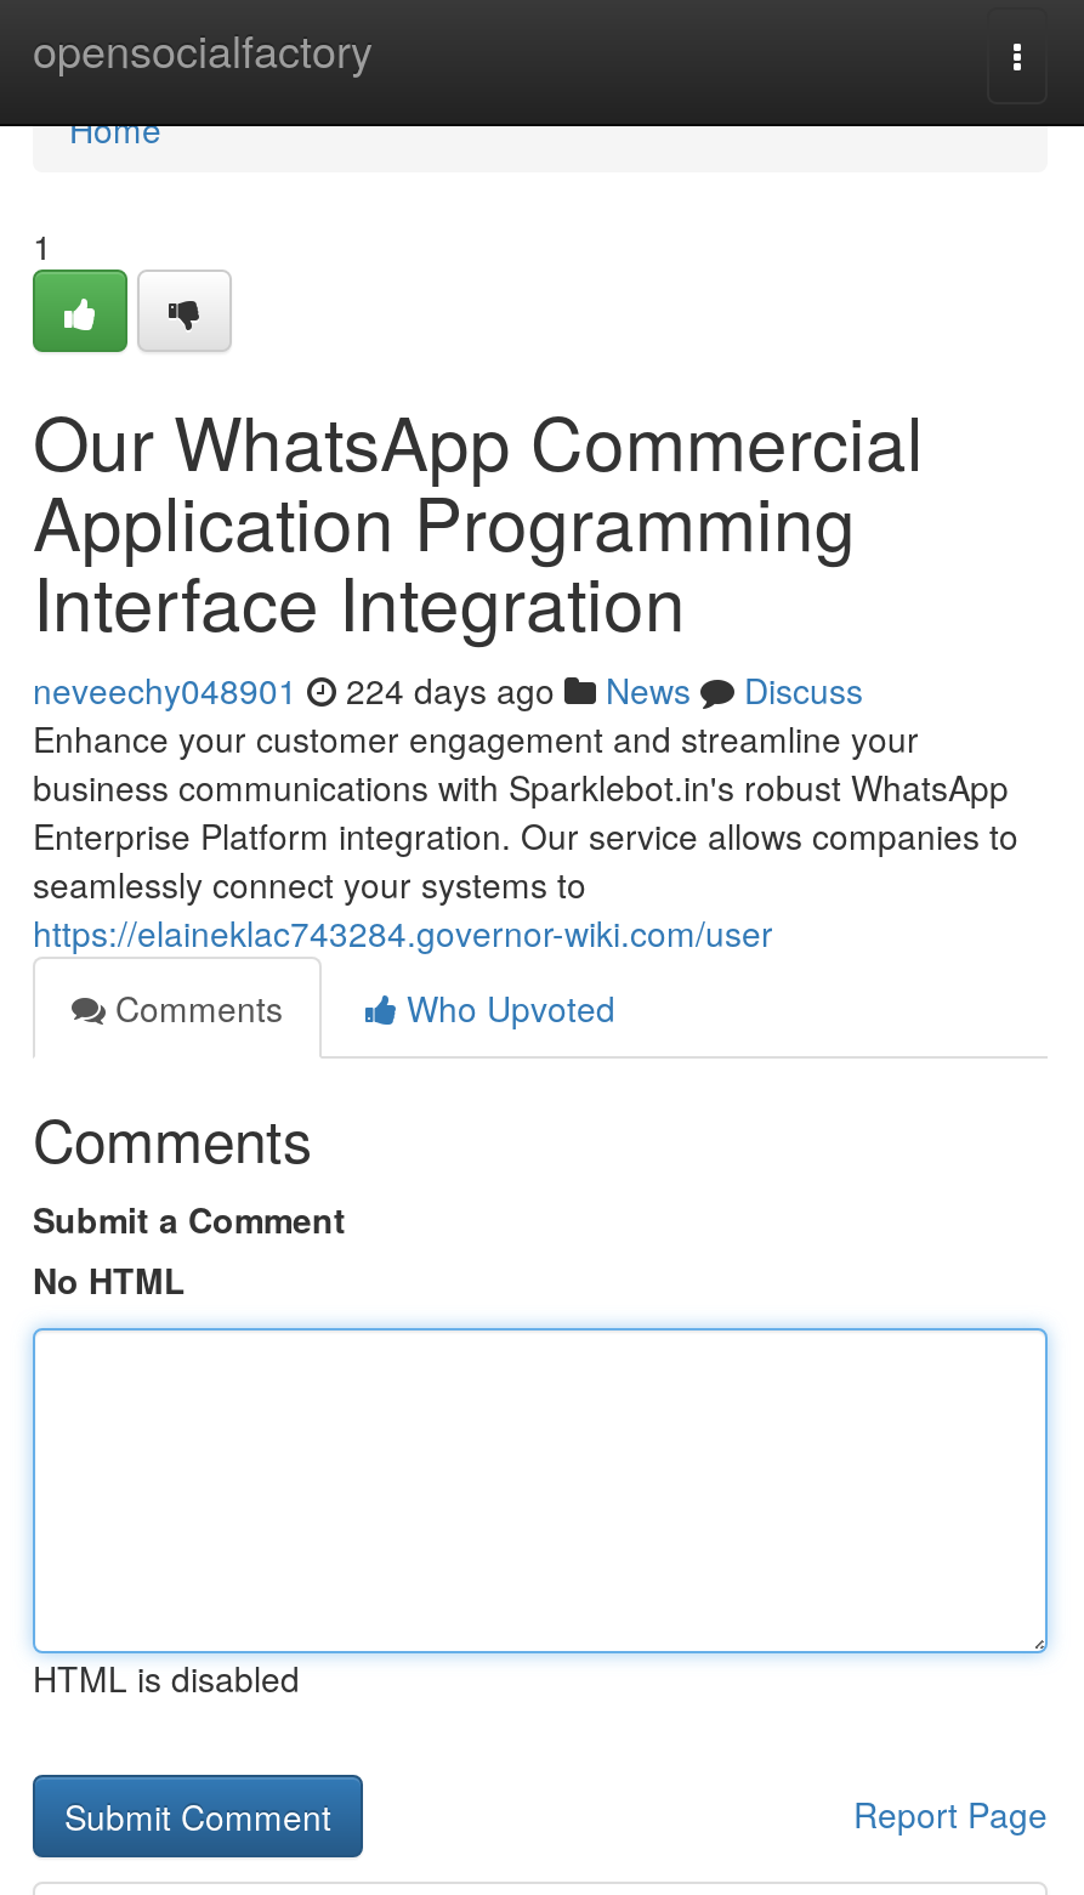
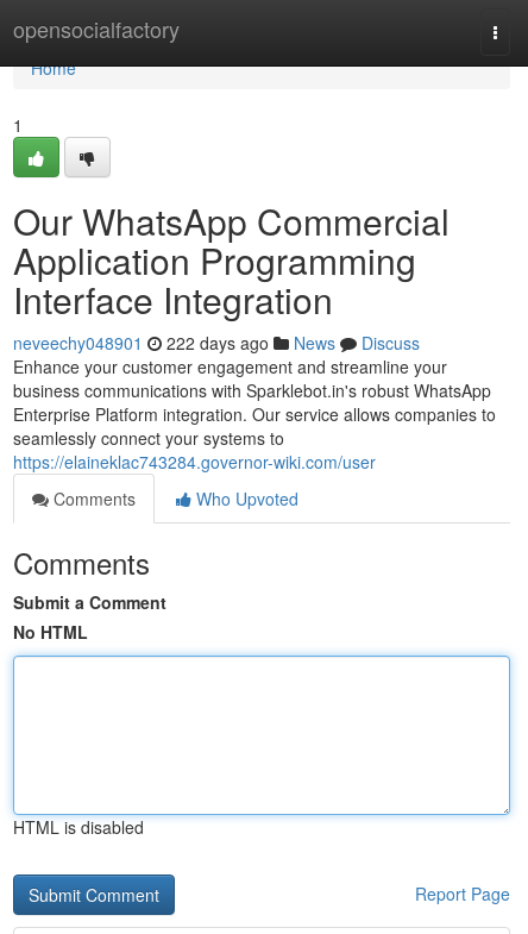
[33,665,863,714] neveechy048901 224 days ago News Discuss -> [13,331,420,355] neveechy048901 222 days ago News Discuss

